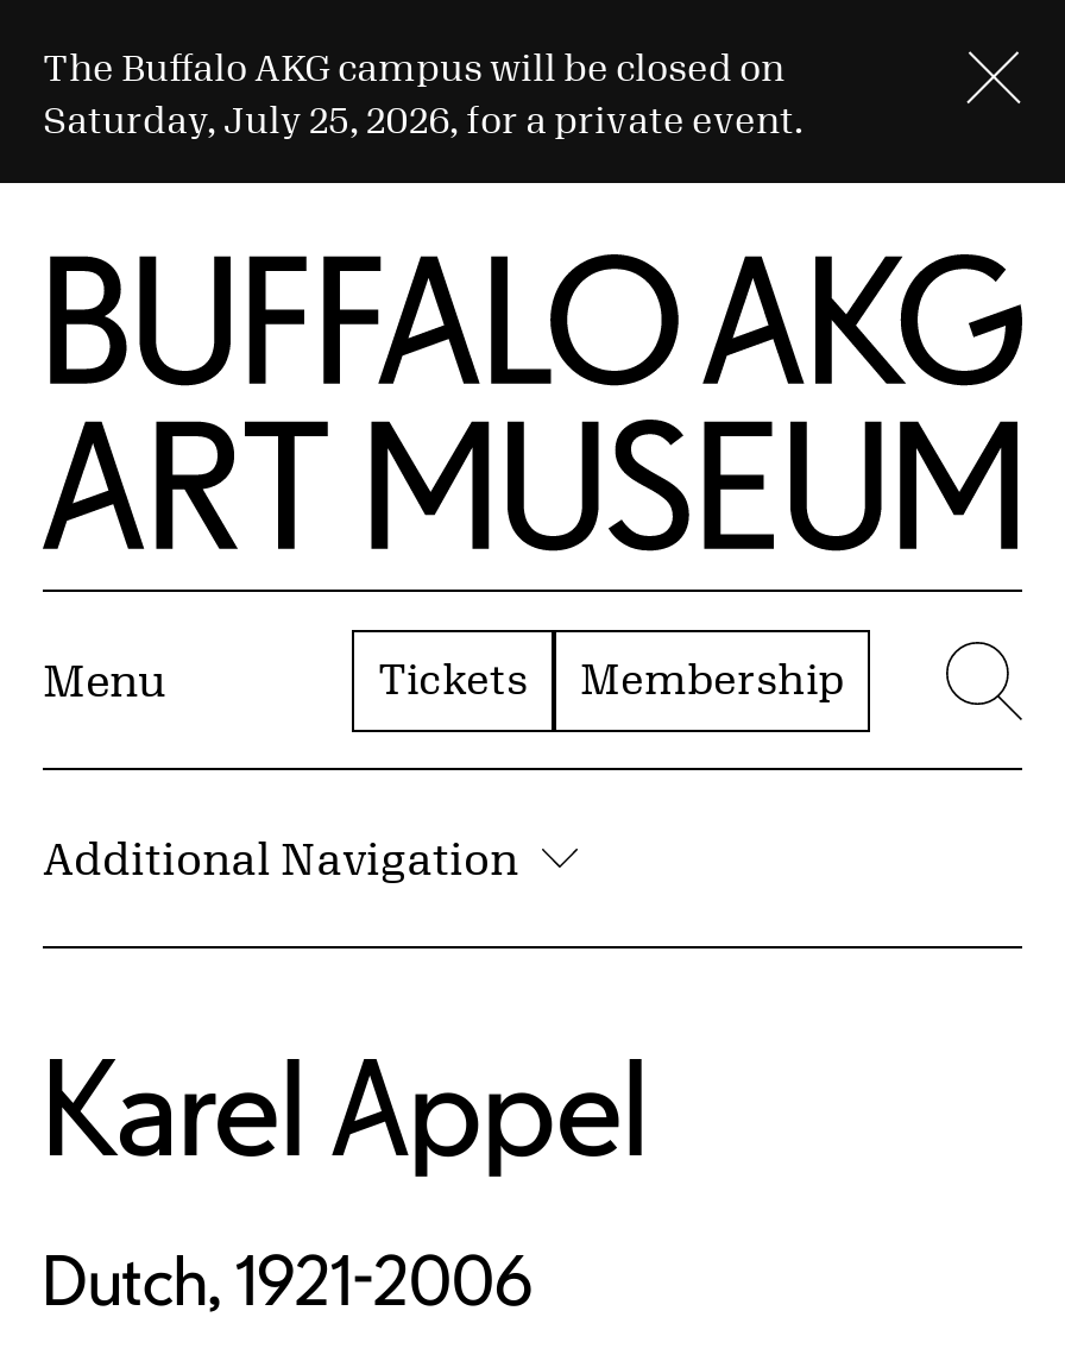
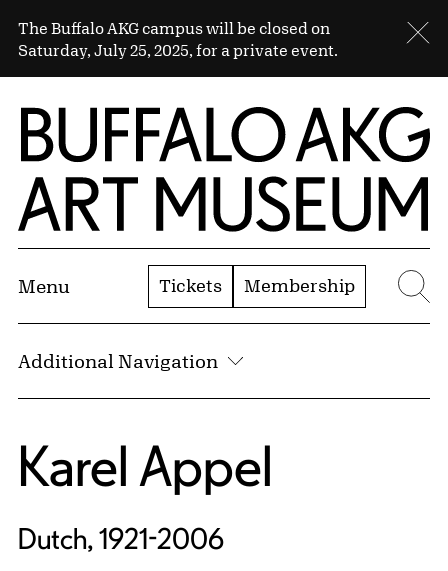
[43,97,804,140] Saturday, July 25, 2026, for a private event. -> [18,41,338,59] Saturday, July 25, 2025, for a private event.

